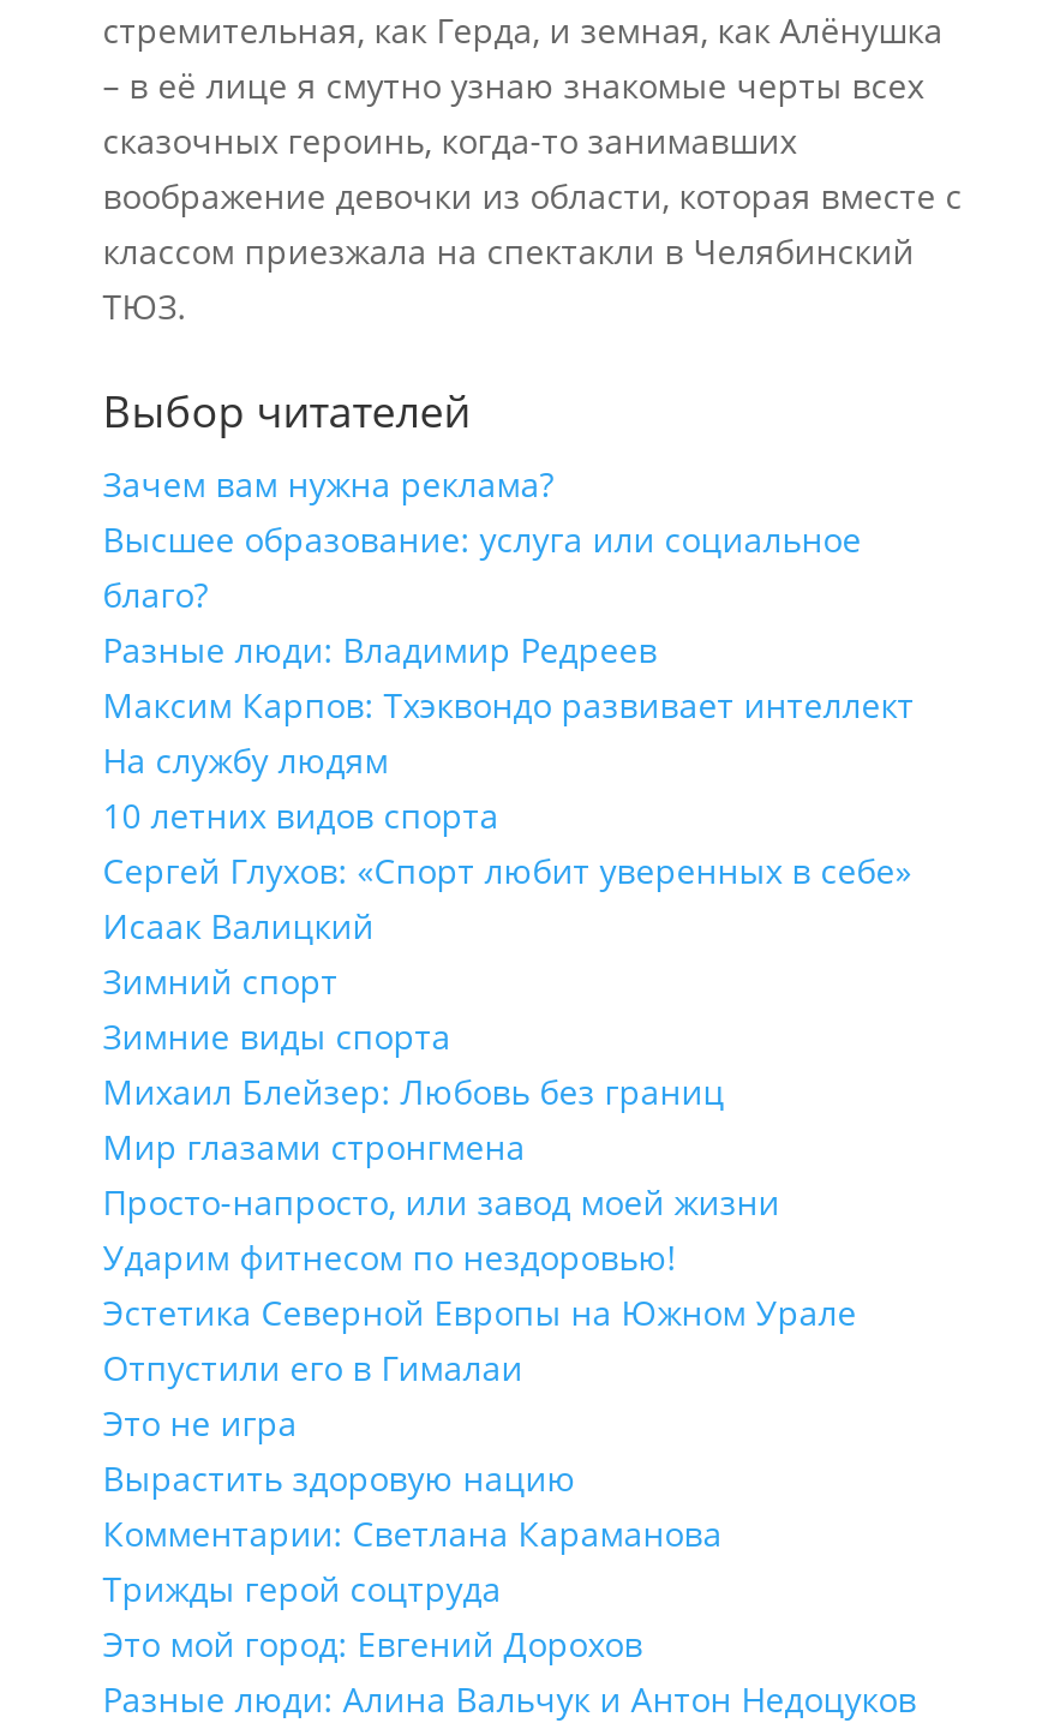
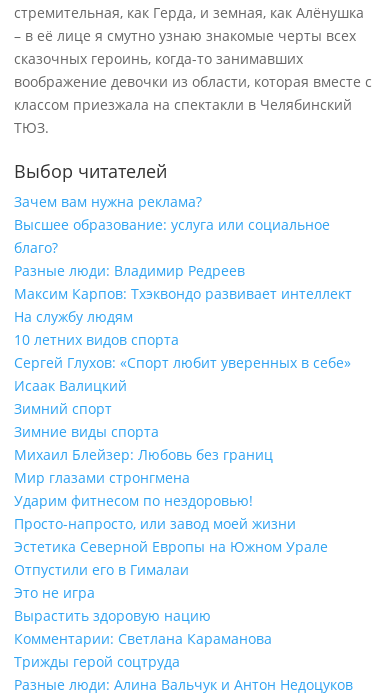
moved [103,1179,780,1225] -> [14,514,296,533]: Просто-напросто, или завод моей жизни
[103,1621,643,1667] Это мой город: Евгений Дорохов -> none

